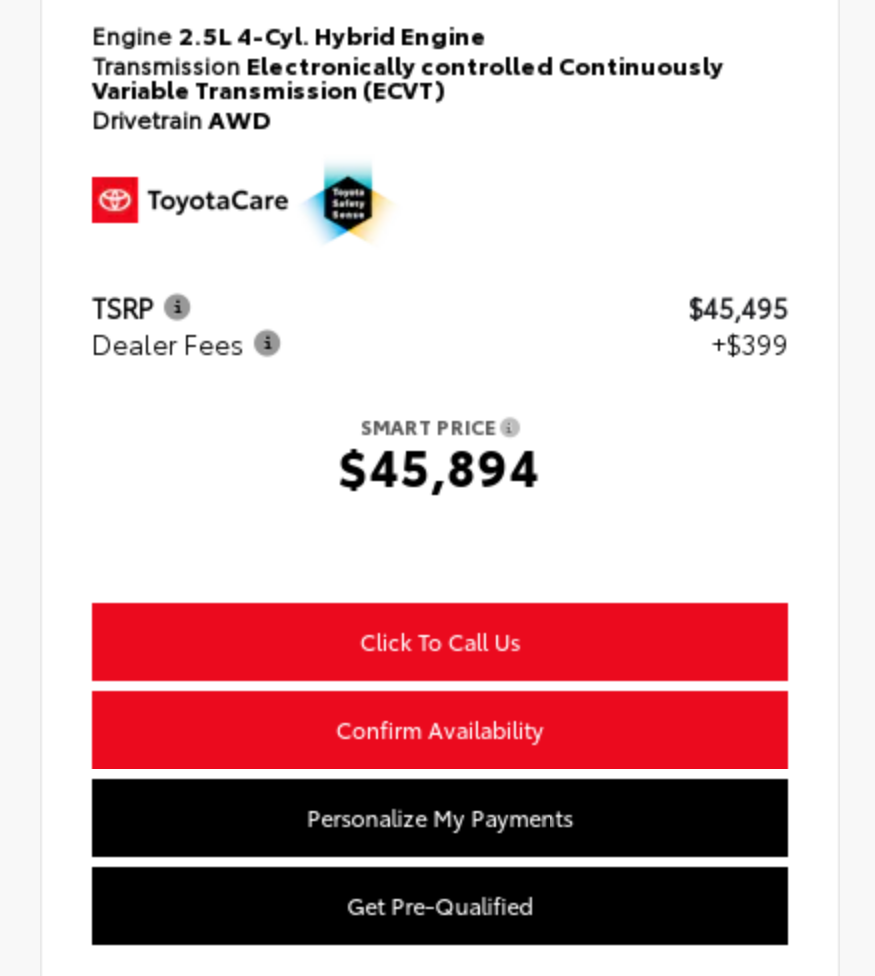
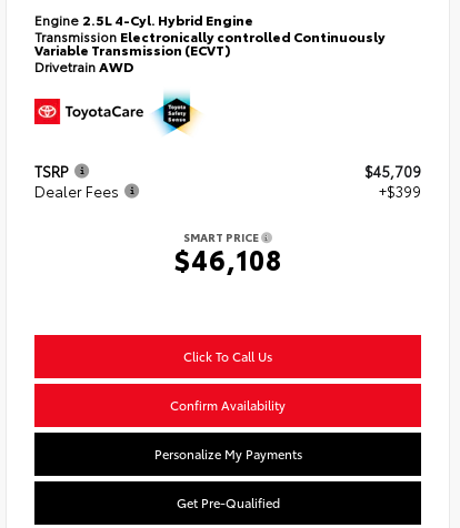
[688,289,788,325] $45,495 -> [364,161,421,181] $45,709
[339,431,541,499] $45,894 -> [174,240,282,278] $46,108

